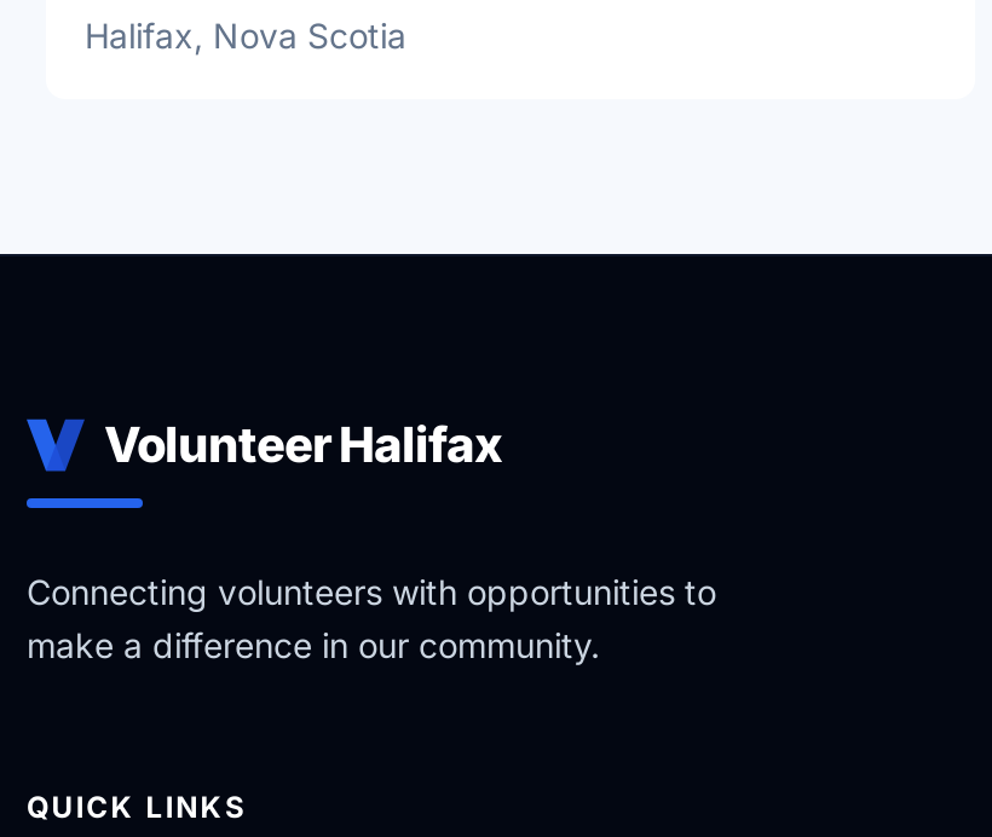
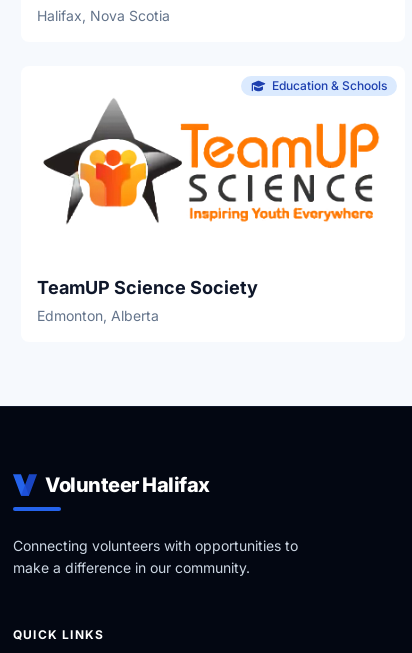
none -> [37,276,258,323] TeamUP Science Society | Edmonton, Alberta
none -> [43,77,387,224] [image] | Education & Schools

